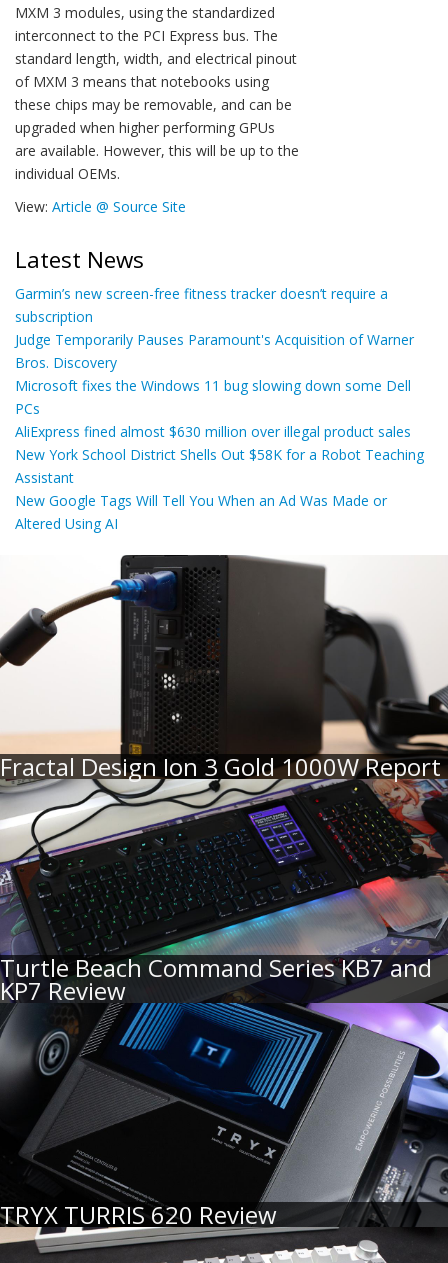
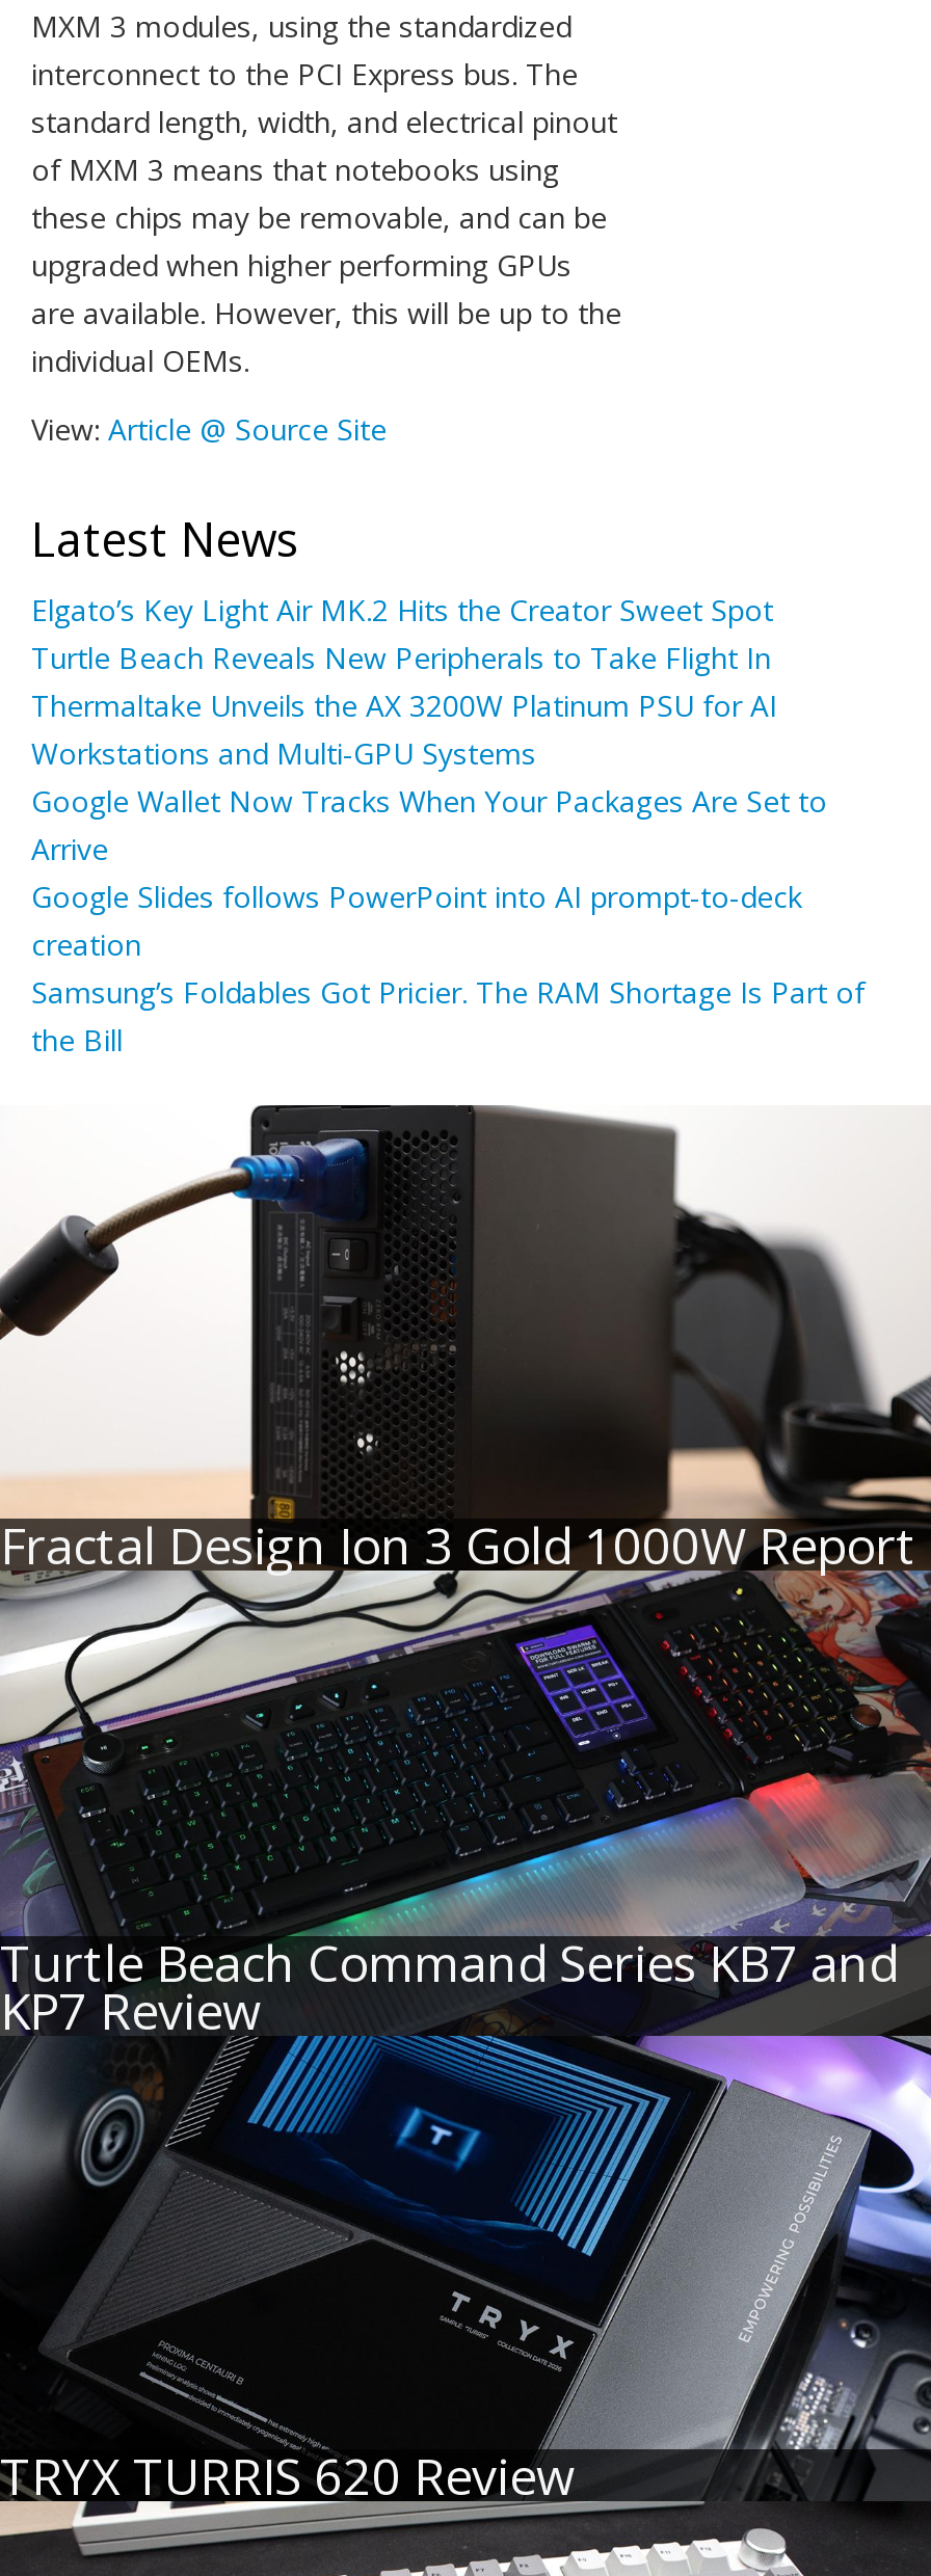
[15,284,424,533] Garmin’s new screen-free fitness tracker doesn’t require a | subscription | Judge Temporarily Pauses Paramount's Acquisition of Warner | Bros. Discovery | Microsoft fixes the Windows 11 bug slowing down some Dell | PCs | AliExpress fined almost $630 million over illegal product sales | New York School District Shells Out $58K for a Robot Teaching | Assistant | New Google Tags Will Tell You When an Ad Was Made or | Altered Using AI -> [31,590,864,1059] Elgato’s Key Light Air MK.2 Hits the Creator Sweet Spot | Turtle Beach Reveals New Peripherals to Take Flight In | Thermaltake Unveils the AX 3200W Platinum PSU for AI | Workstations and Multi-GPU Systems | Google Wallet Now Tracks When Your Packages Are Set to | Arrive | Google Slides follows PowerPoint into AI prompt-to-deck | creation | Samsung’s Foldables Got Pricier. The RAM Shortage Is Part of | the Bill

